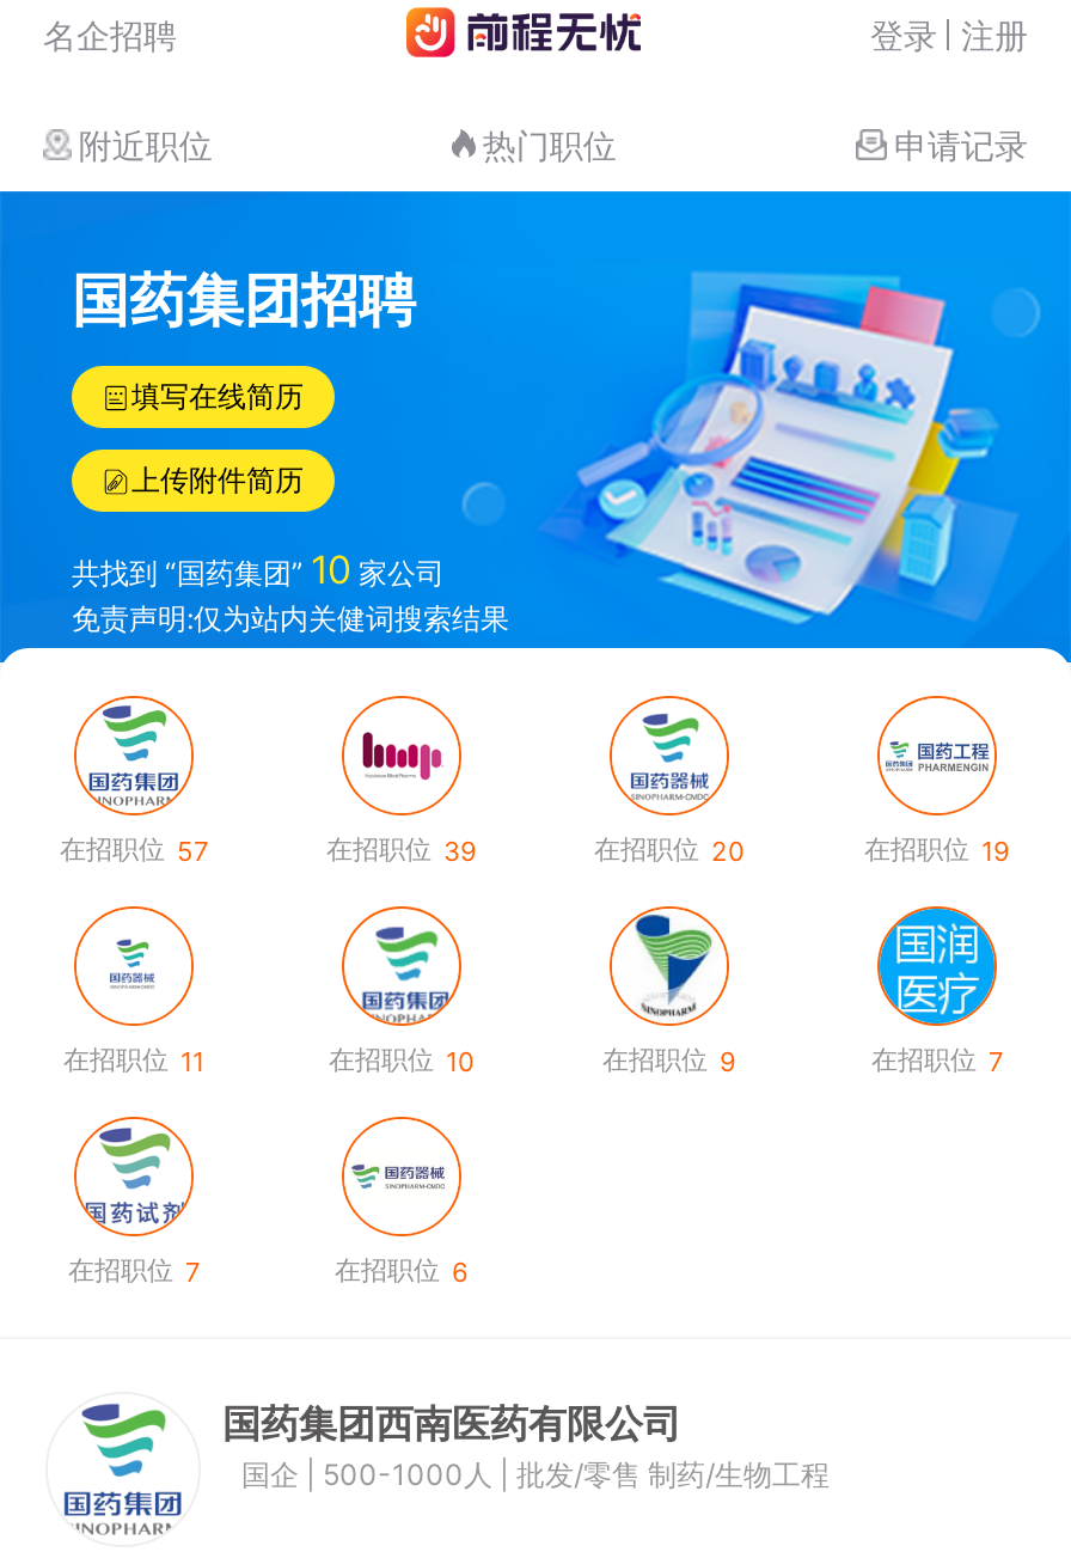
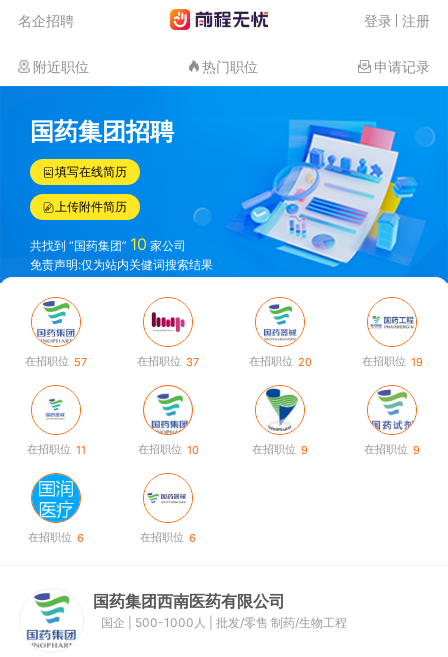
[326,832,477,867] 在招职位 39 -> [137,354,199,368] 在招职位 37
moved [877,906,997,1026] -> [31,473,81,523]: [image]
[871,1043,1003,1077] 在招职位 7 -> [364,442,420,456] 在招职位 9
moved [74,1117,194,1236] -> [367,385,417,435]: [image]
[68,1253,200,1288] 在招职位 7 -> [28,530,84,544] 在招职位 6

